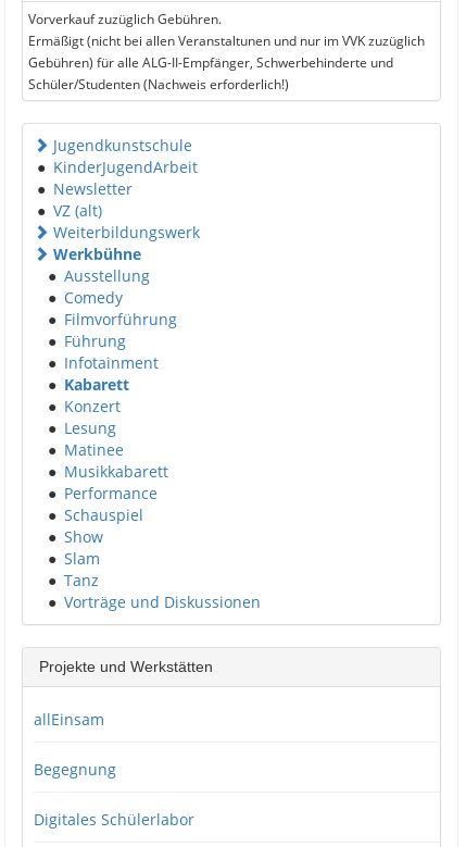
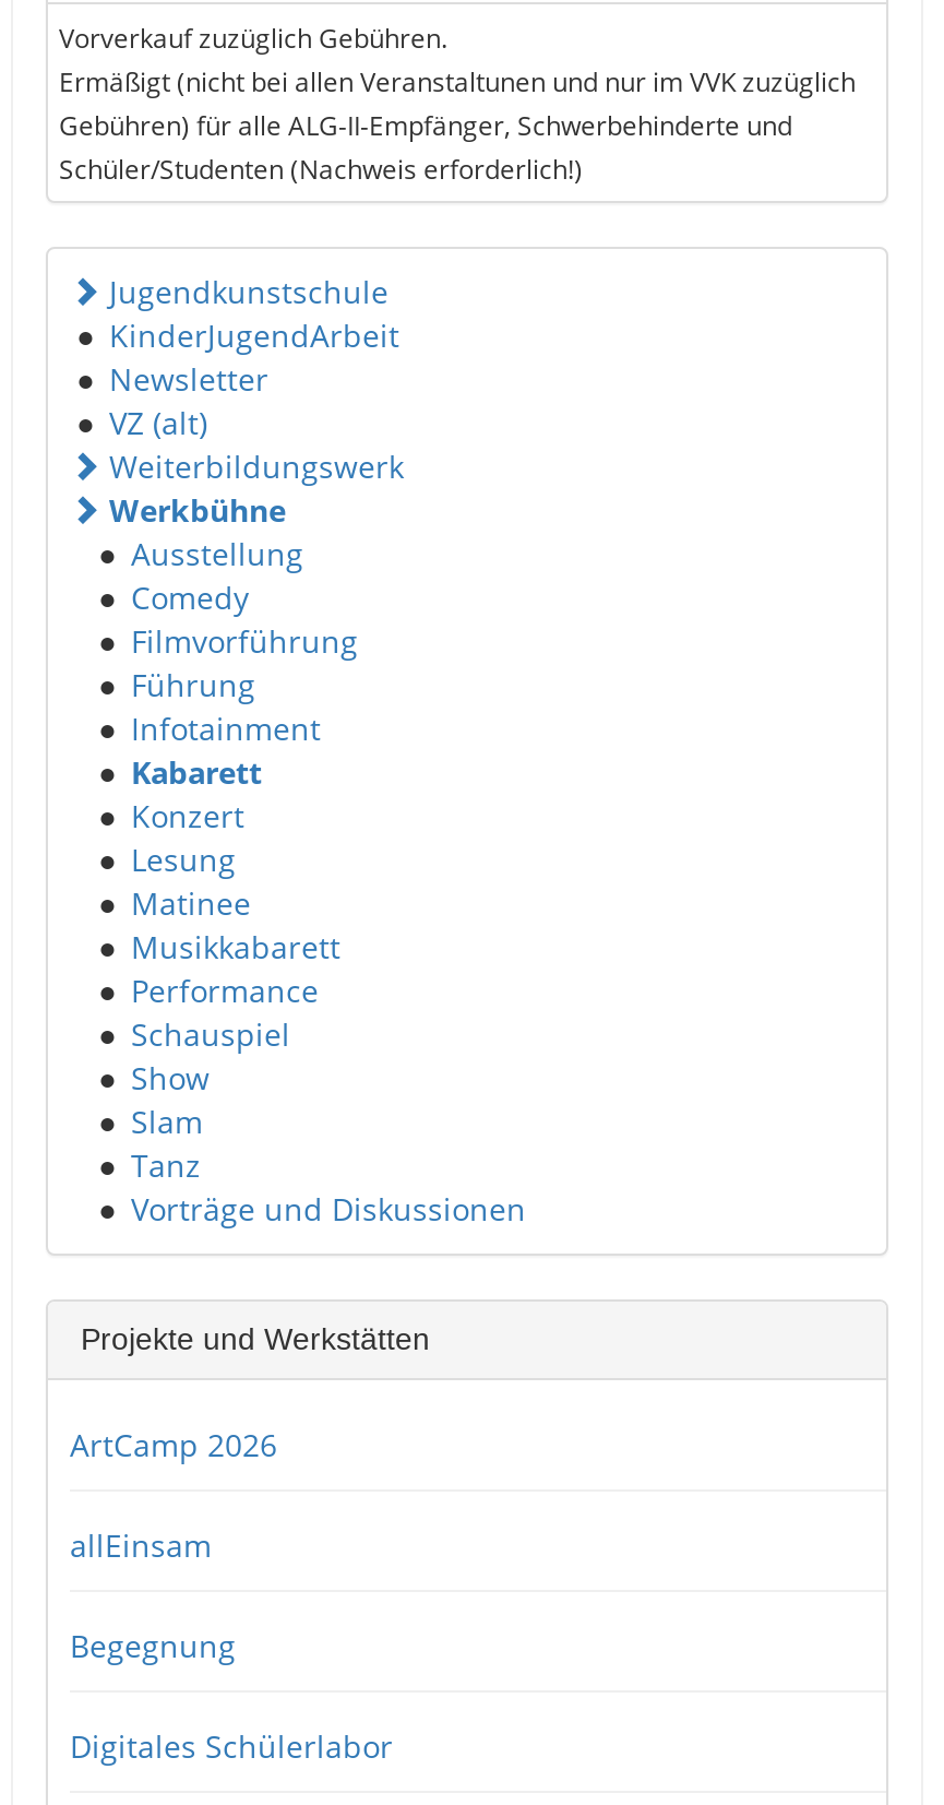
none -> [70,1425,277,1466] ArtCamp 2026

